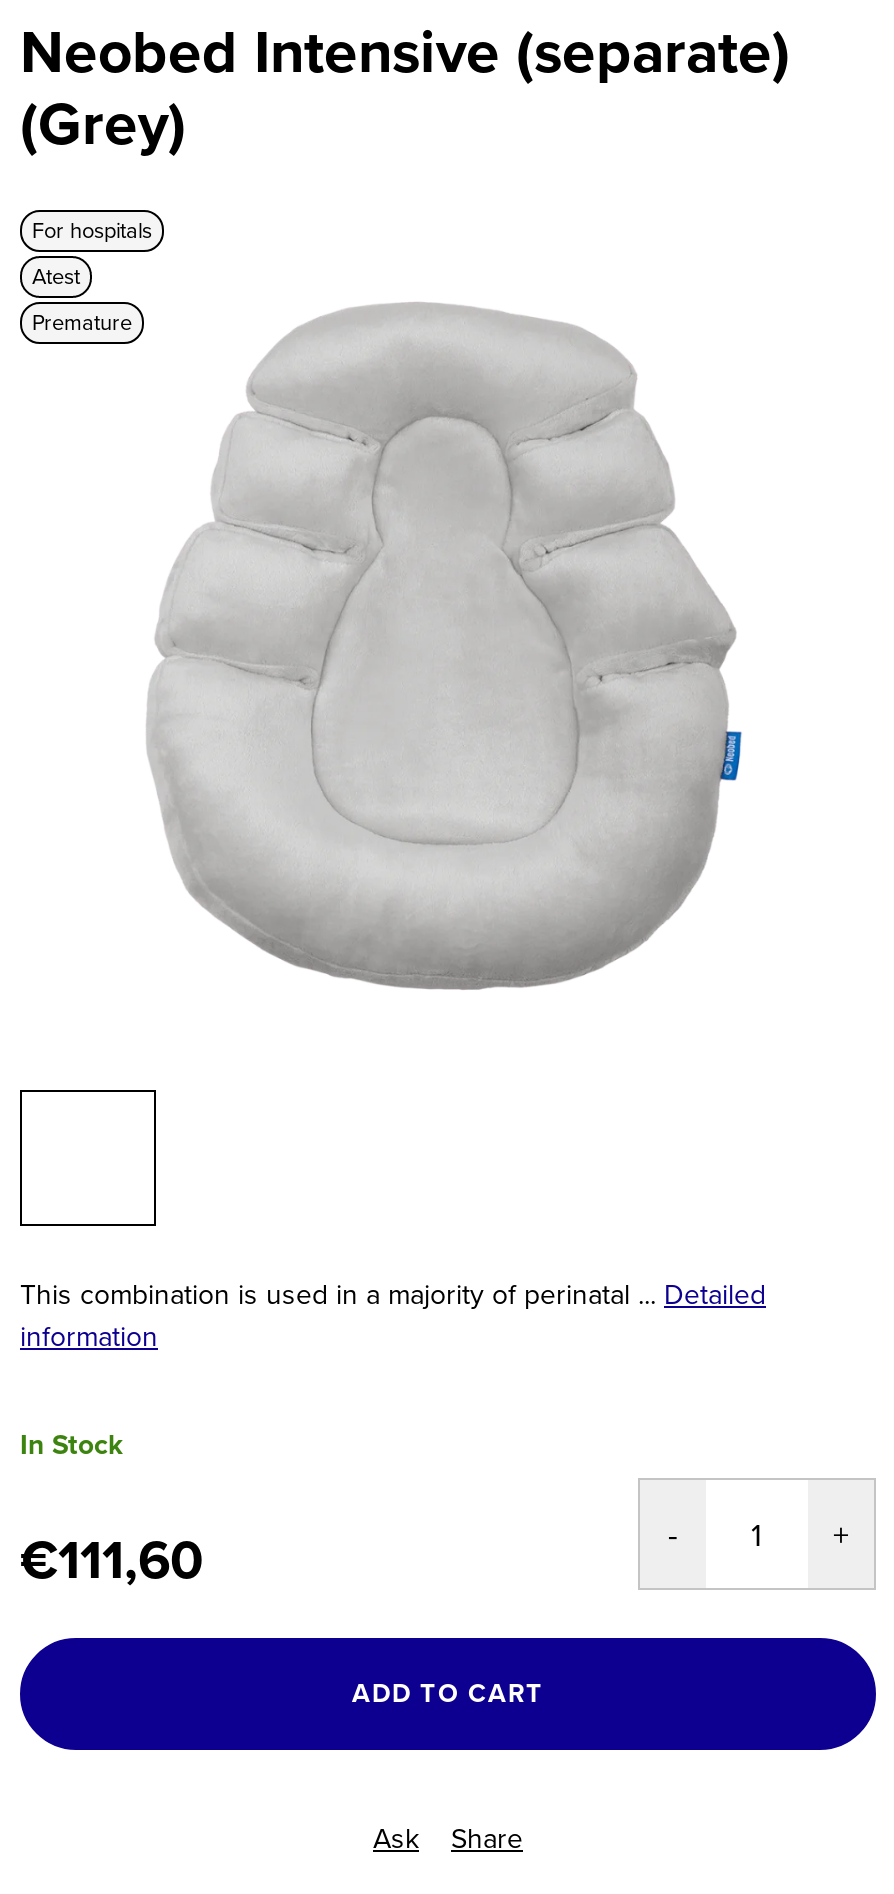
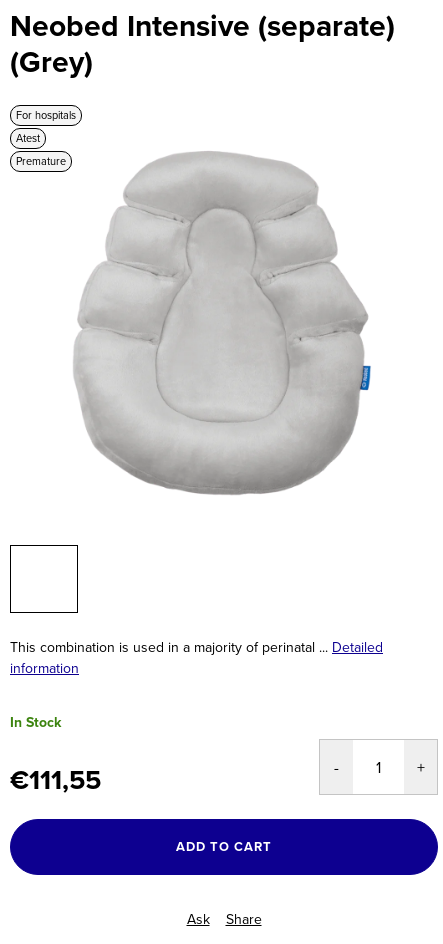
[20,1520,204,1600] €111,60 -> [10,760,101,799] €111,55

